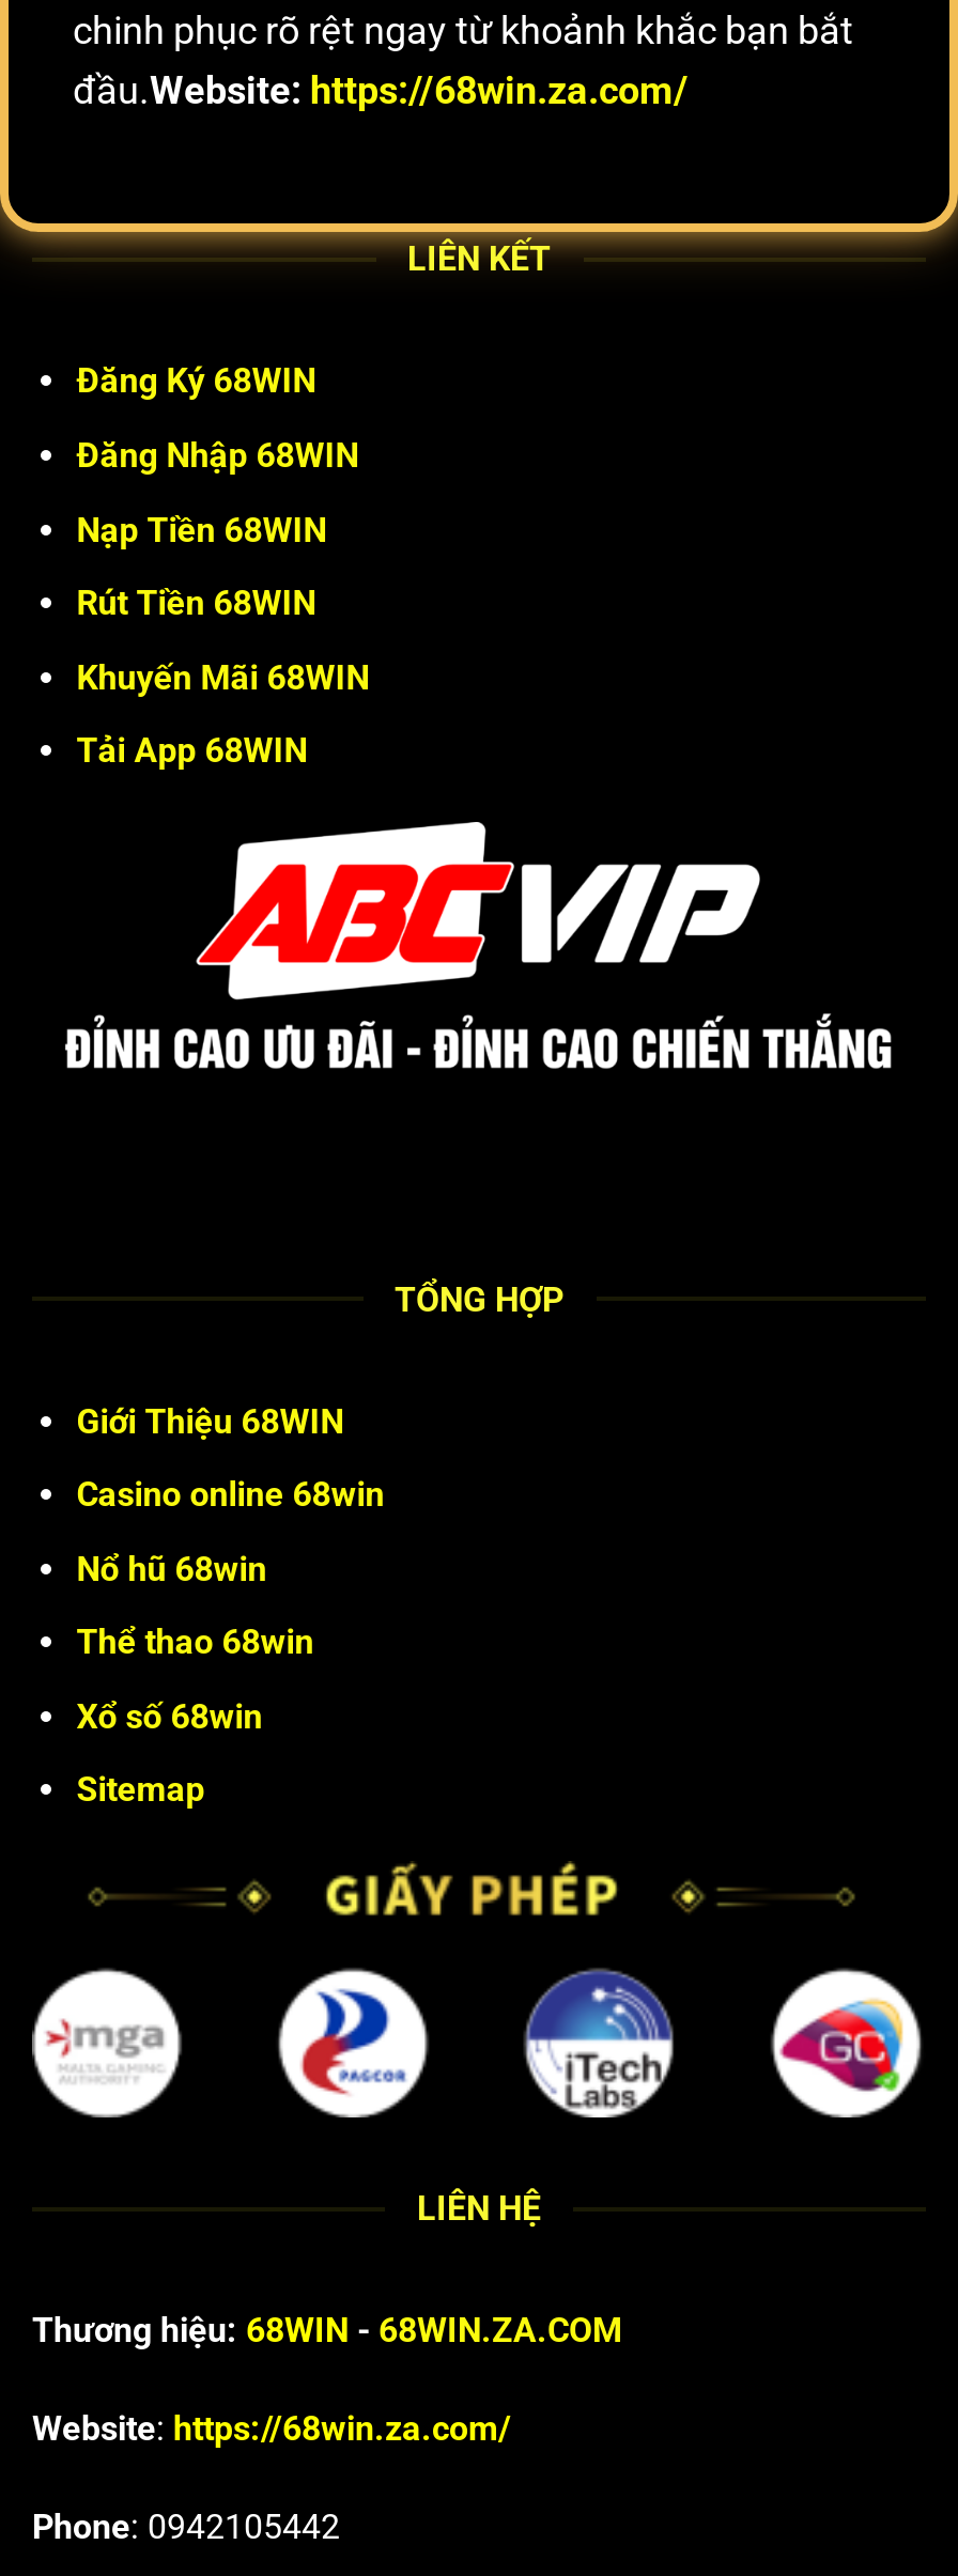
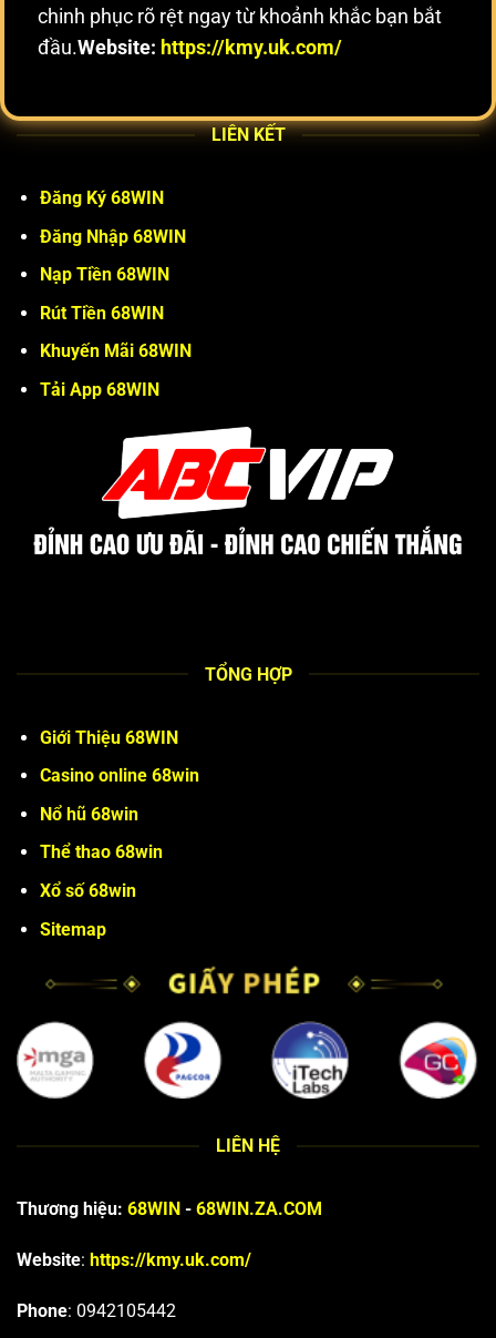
[73,68,689,113] đầu.Website: https://68win.za.com/ -> [38,35,342,58] đầu.Website: https://kmy.uk.com/
[32,2408,511,2449] Website: https://68win.za.com/ -> [17,1249,251,1270] Website: https://kmy.uk.com/

